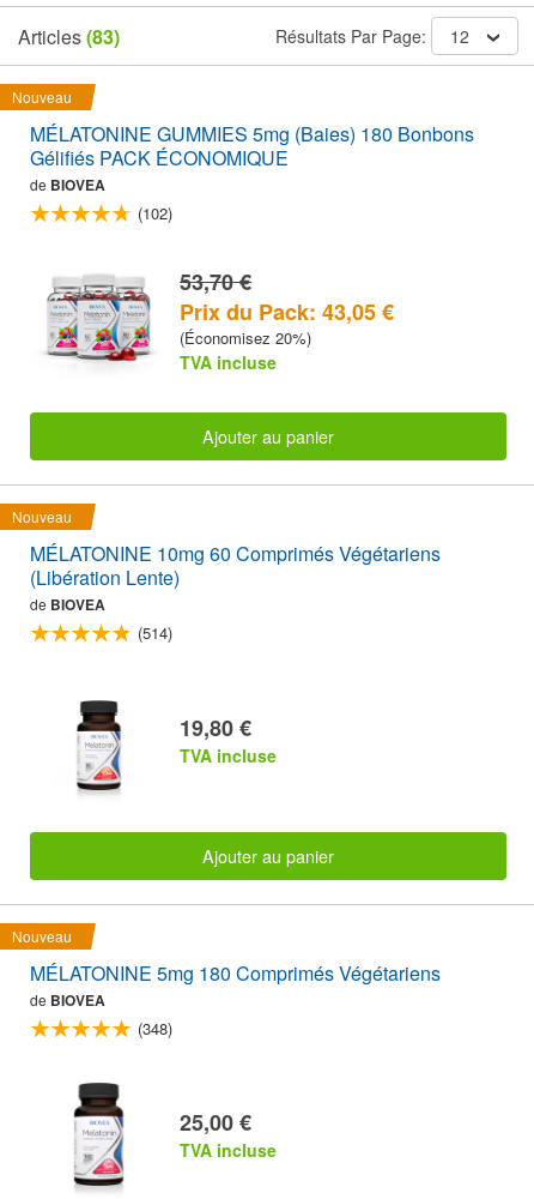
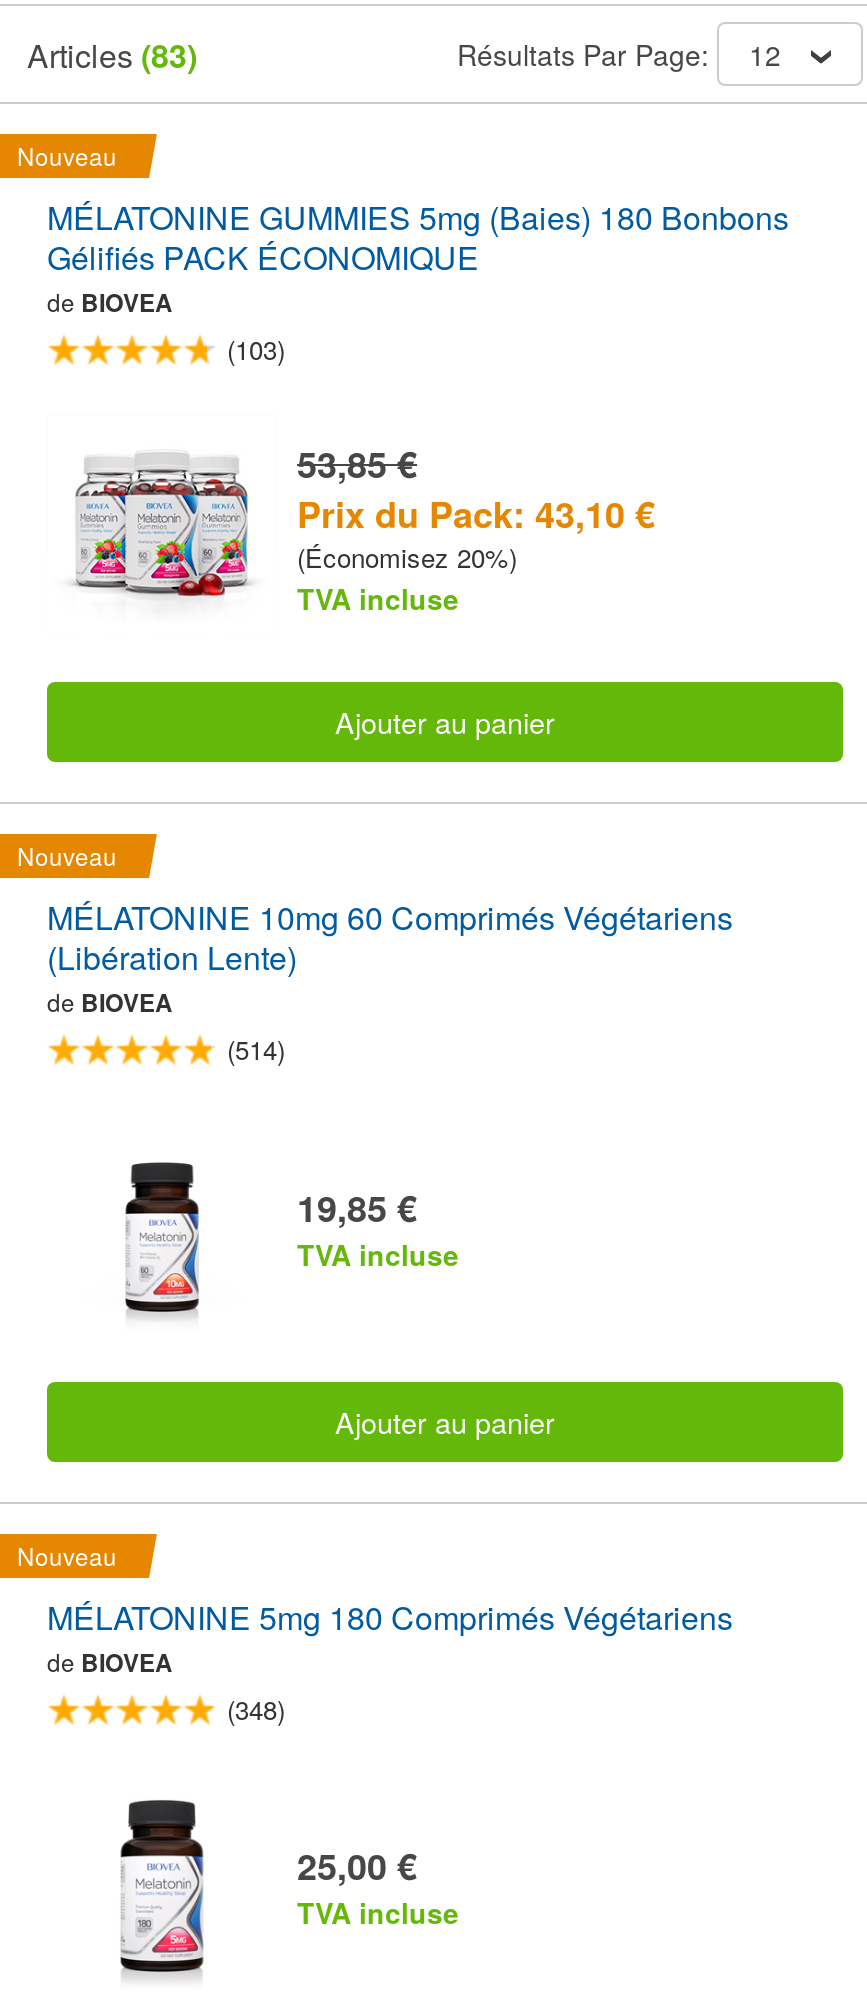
[138,202,172,225] (102) -> [227,331,285,369] (103)
[180,266,251,297] 53,70 € -> [297,437,417,489] 53,85 €
[180,296,394,327] Prix du Pack: 43,05 € -> [297,487,655,539] Prix du Pack: 43,10 €
[180,712,251,743] 19,80 € -> [297,1181,417,1233] 19,85 €

